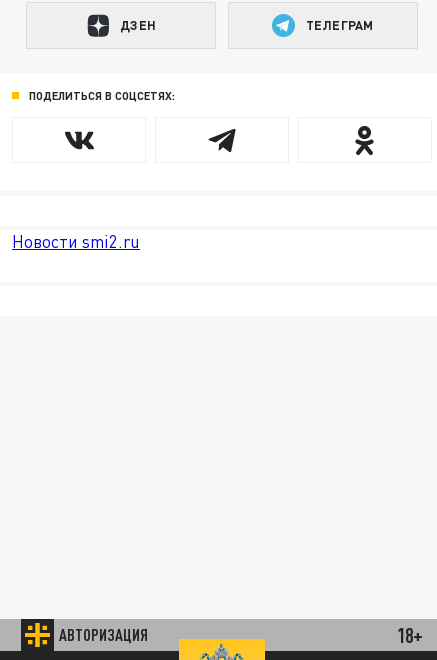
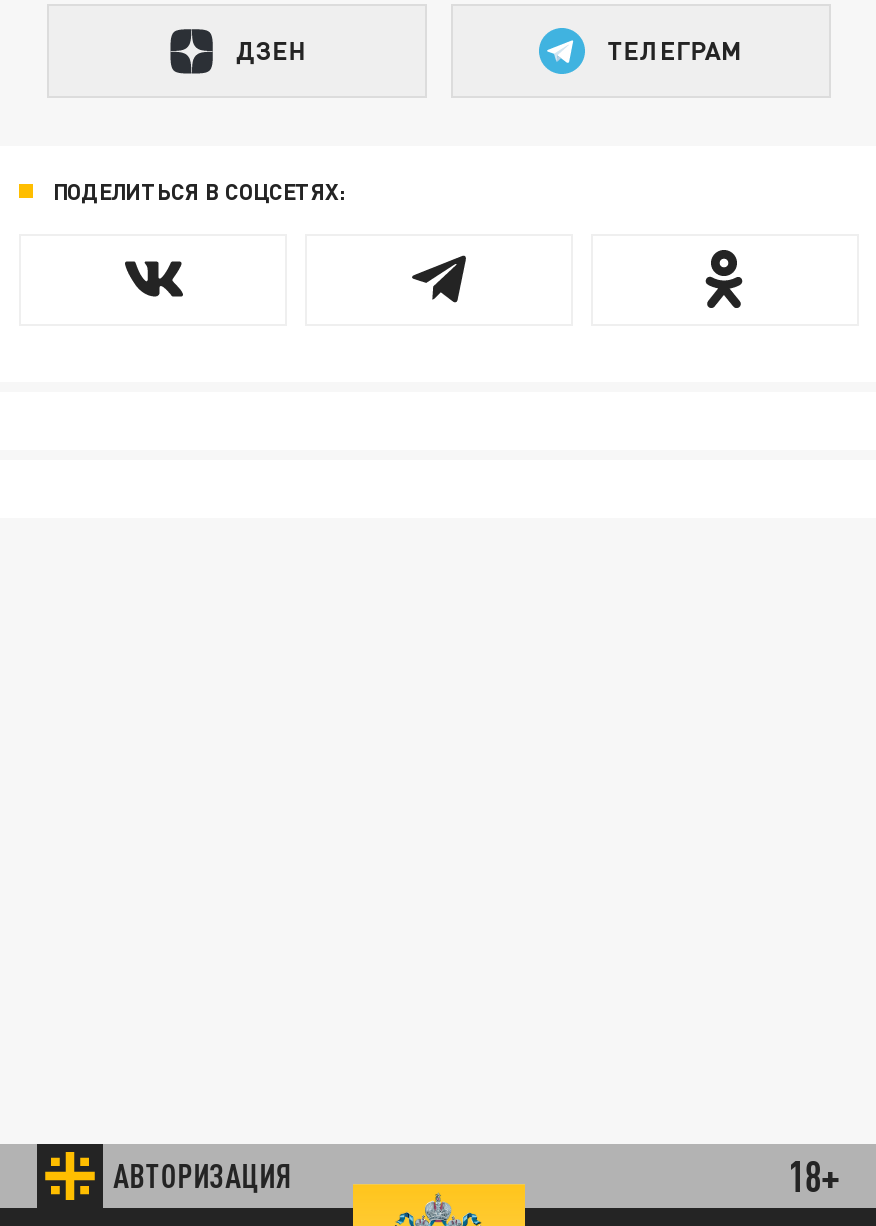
[12,231,140,252] Новости smi2.ru -> none

